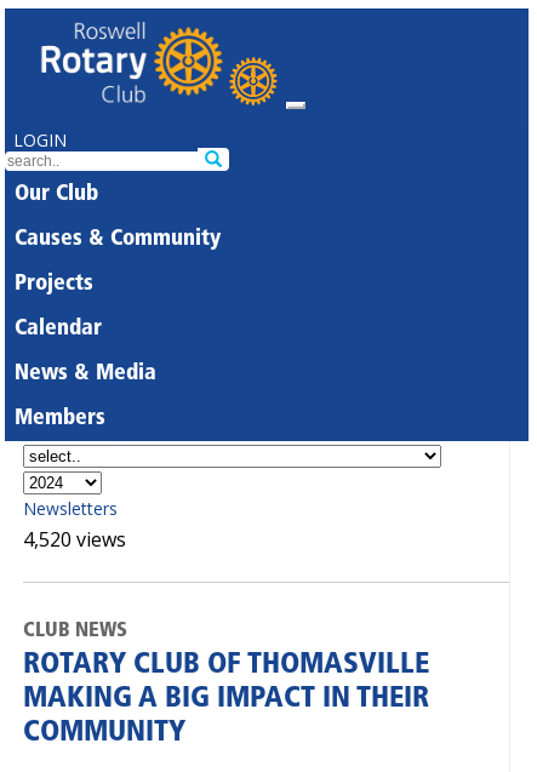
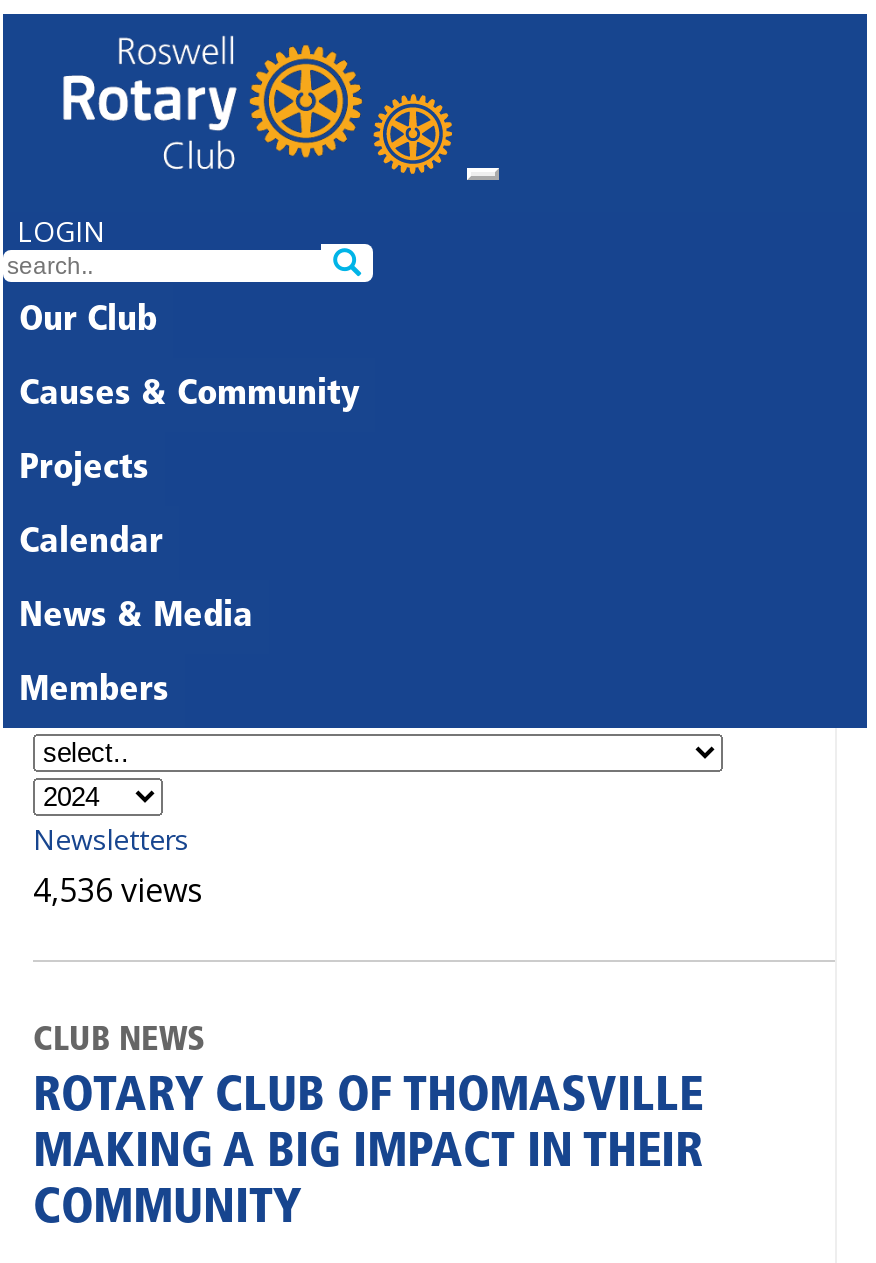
[23,526,126,553] 4,520 views -> [33,868,203,912] 4,536 views

